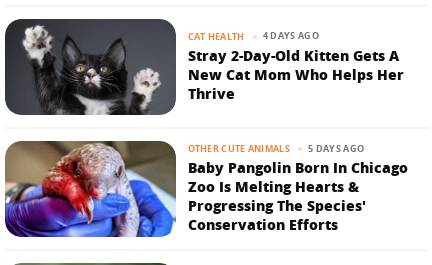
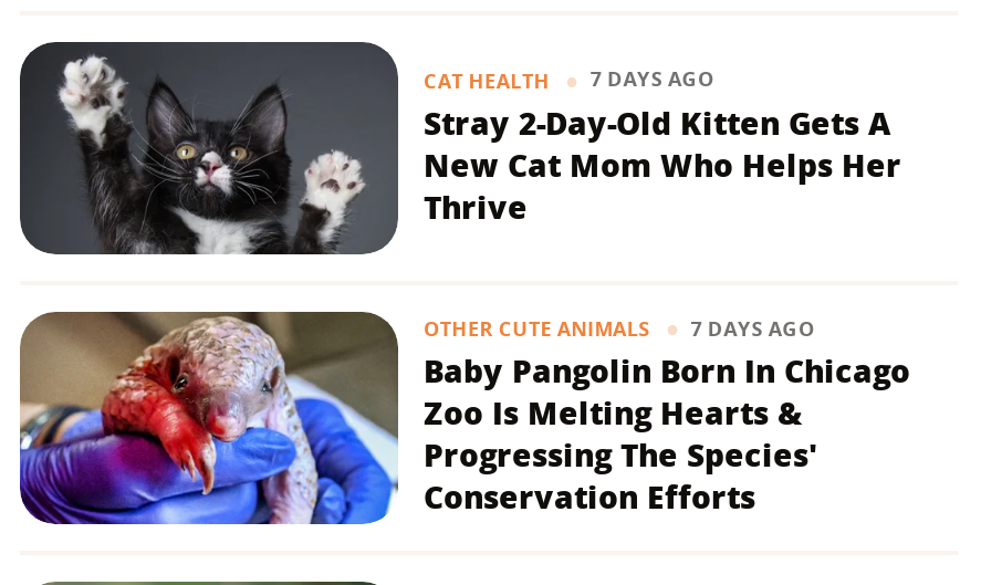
[187,29,319,43] CAT HEALTH 4 DAYS AGO -> [424,64,714,94] CAT HEALTH 7 DAYS AGO
[187,142,364,155] OTHER CUTE ANIMALS 5 DAYS AGO -> [424,313,815,343] OTHER CUTE ANIMALS 7 DAYS AGO

